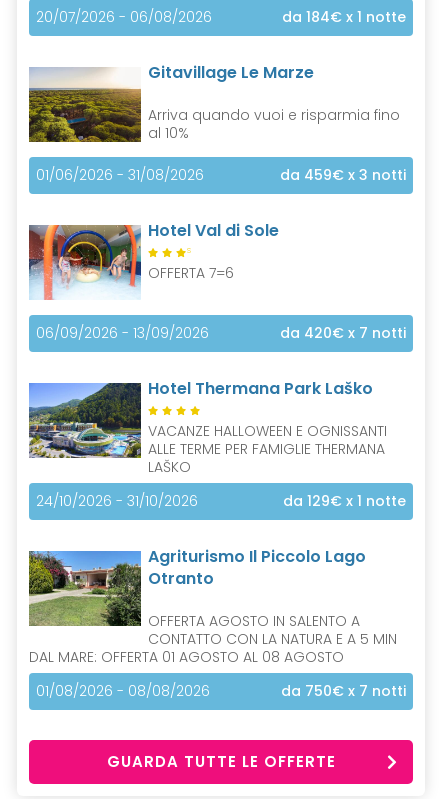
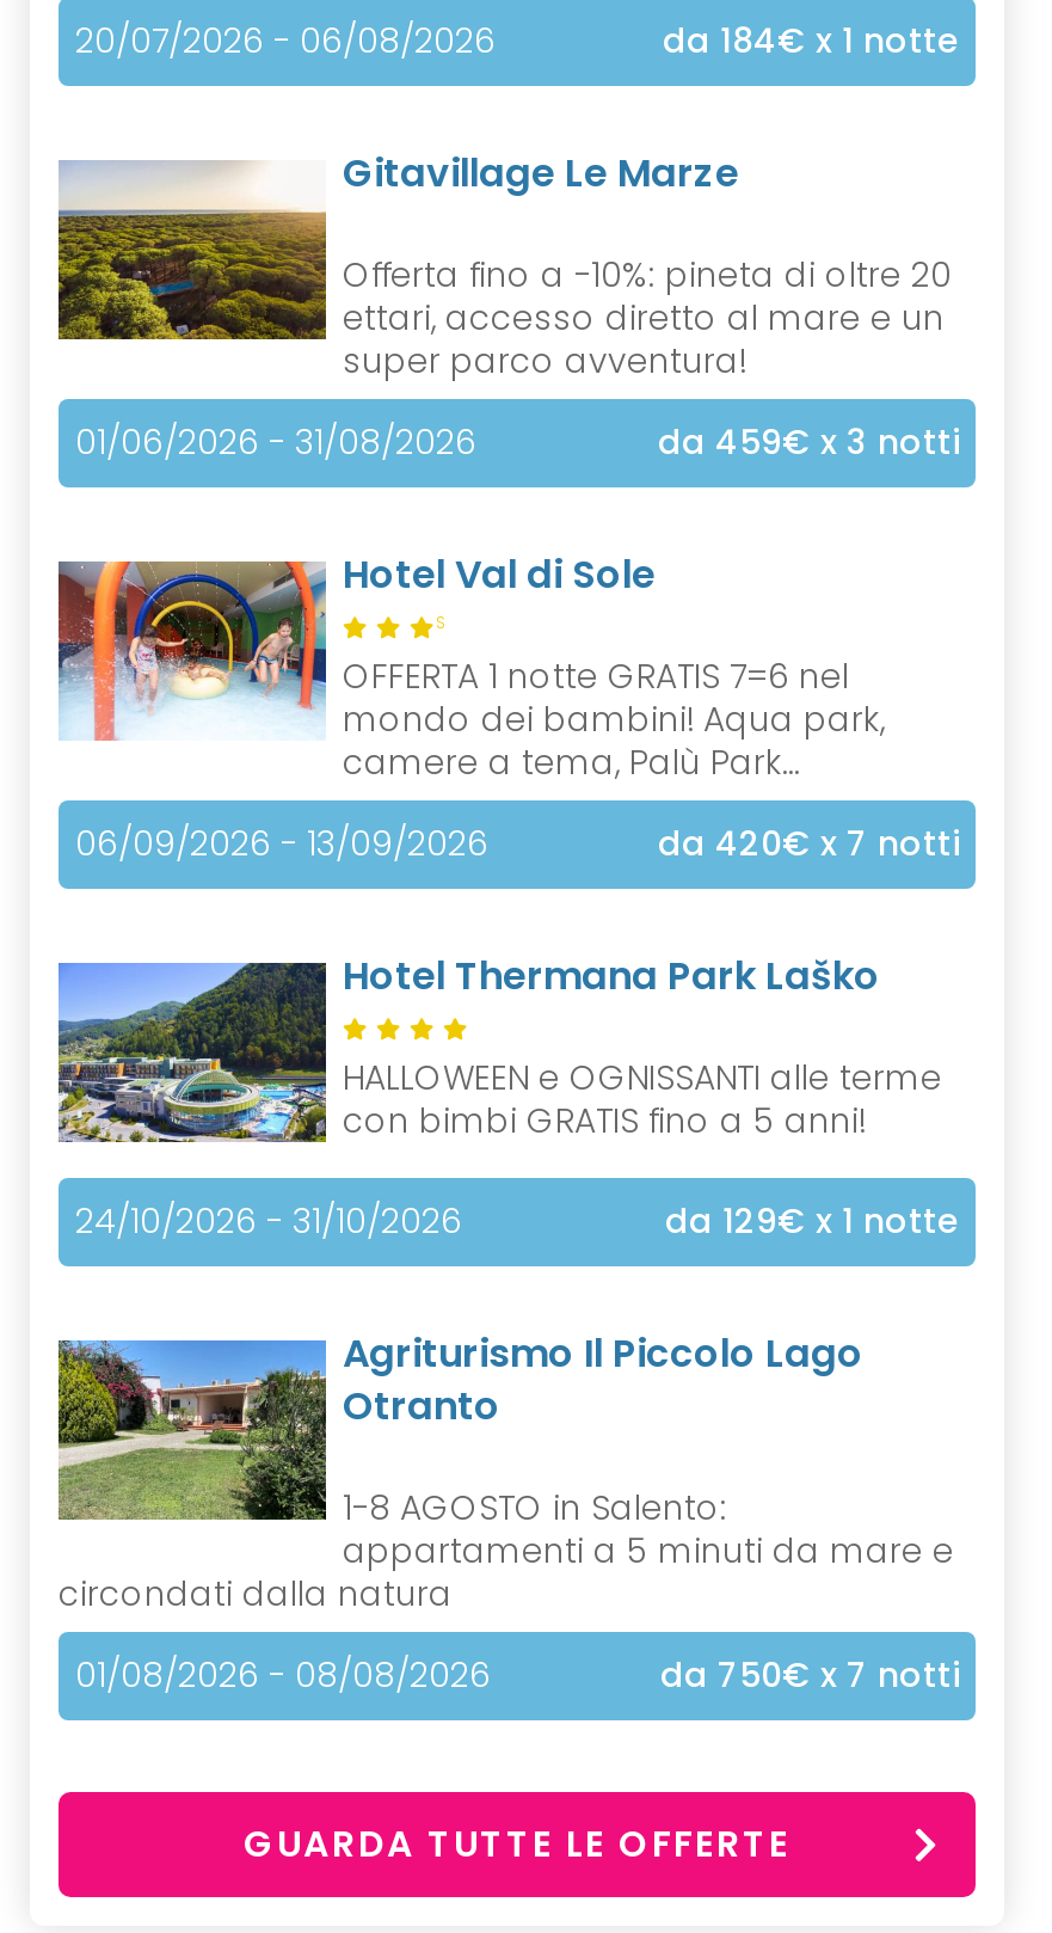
[148,105,400,143] Arriva quando vuoi e risparmia fino | al 10% -> [343,252,952,386] Offerta fino a -10%: pineta di oltre 20 | ettari, accesso diretto al mare e un | super parco avventura!
[148,263,234,283] OFFERTA 7=6 -> [343,653,885,787] OFFERTA 1 notte GRATIS 7=6 nel | mondo dei bambini! Aqua park, | camere a tema, Palù Park…
[148,421,387,477] VACANZE HALLOWEEN E OGNISSANTI | ALLE TERME PER FAMIGLIE THERMANA | LAŠKO -> [343,1055,942,1145] HALLOWEEN e OGNISSANTI alle terme | con bimbi GRATIS fino a 5 anni!
[29,611,397,667] OFFERTA AGOSTO IN SALENTO A | CONTATTO CON LA NATURA E A 5 MIN | DAL MARE: OFFERTA 01 AGOSTO AL 08 AGOSTO -> [59,1484,954,1618] 1-8 AGOSTO in Salento: | appartamenti a 5 minuti da mare e | circondati dalla natura

